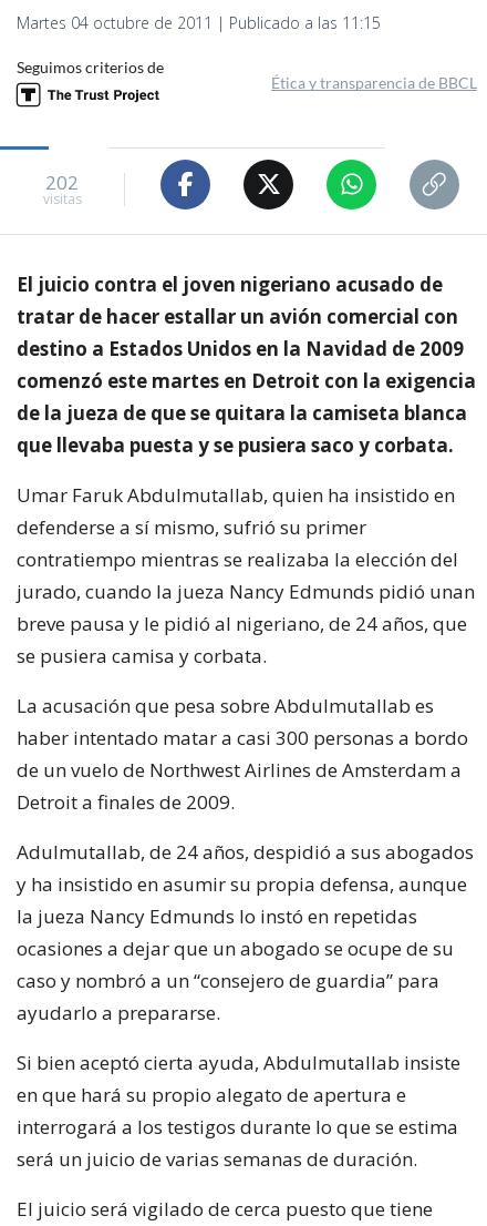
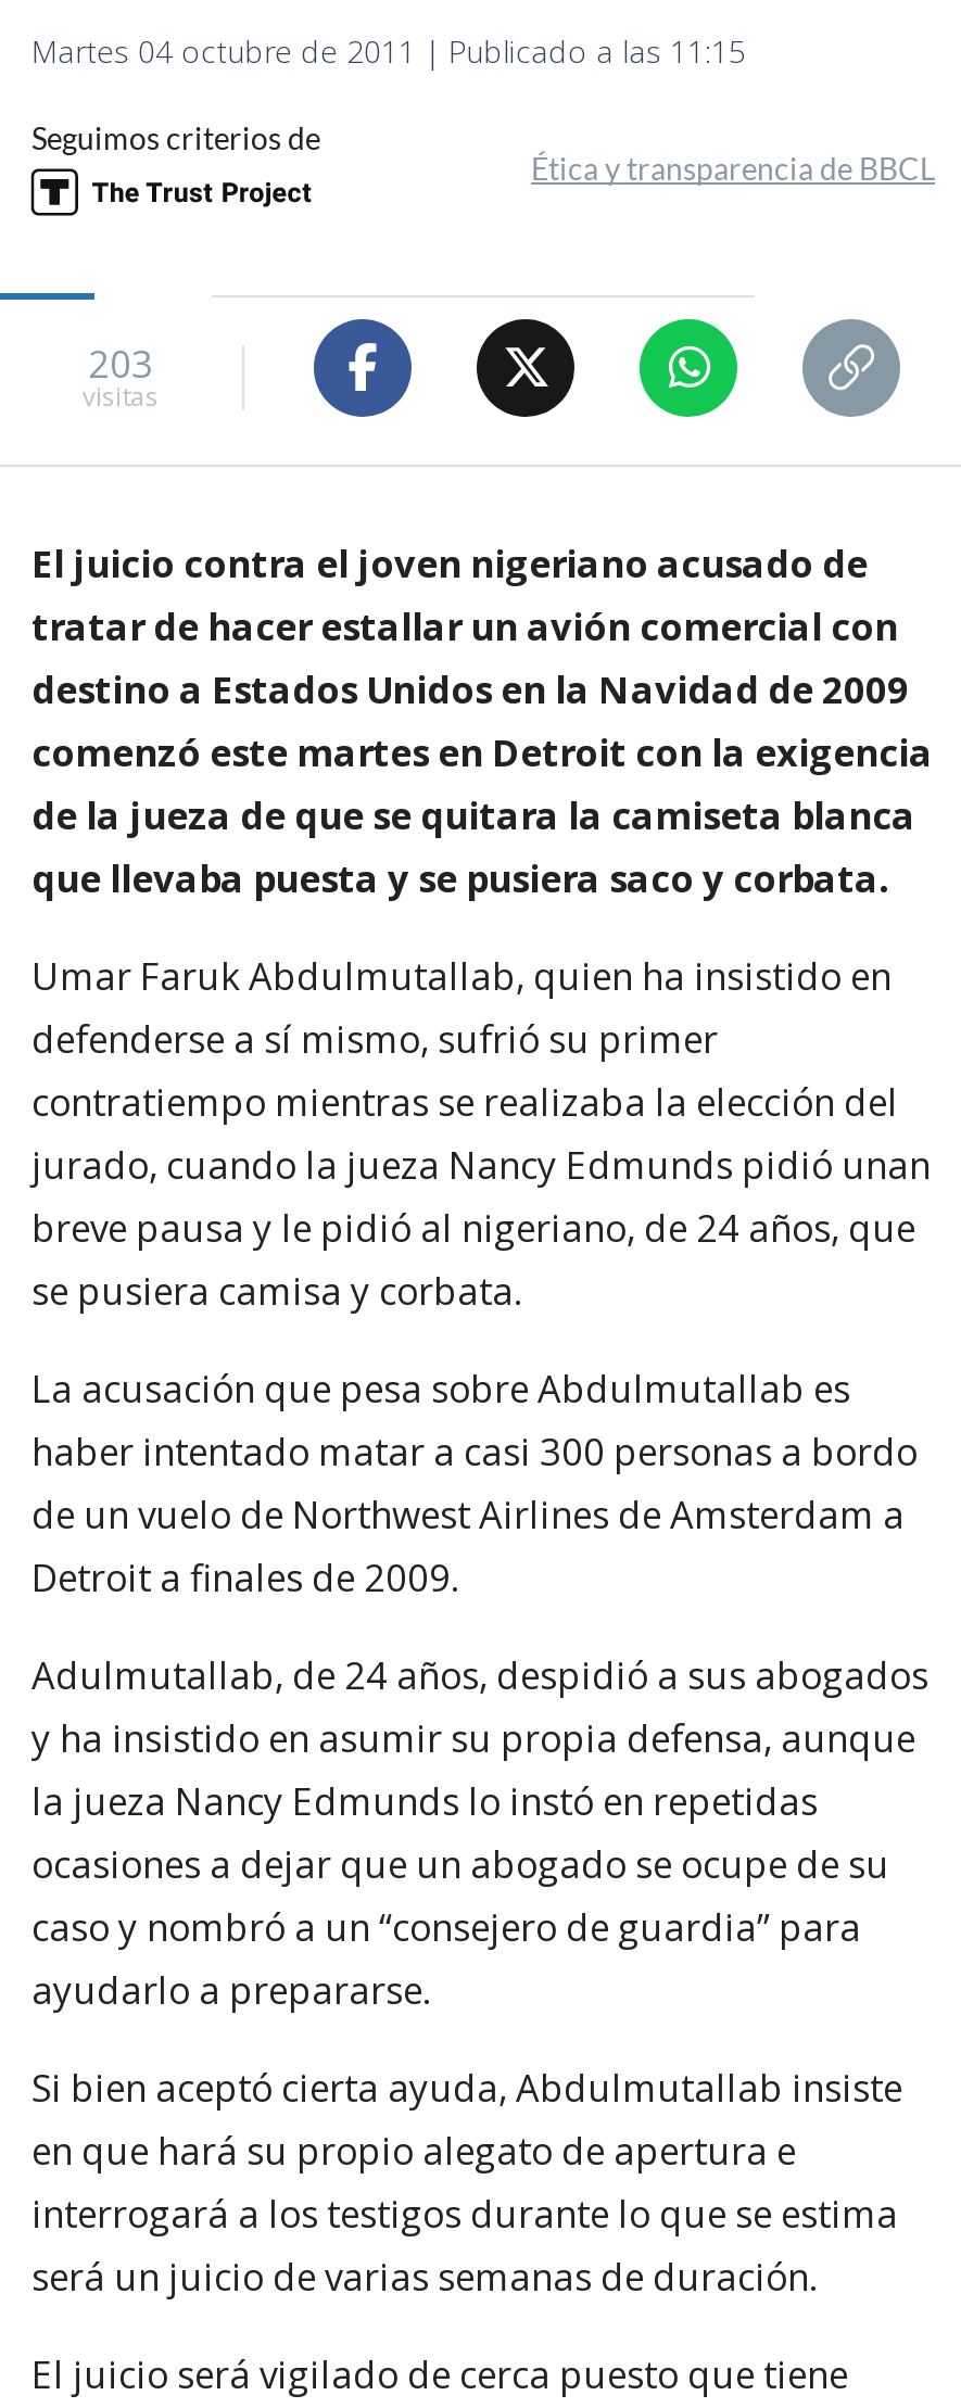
[45,170,79,195] 202 -> [88,339,153,389] 203

